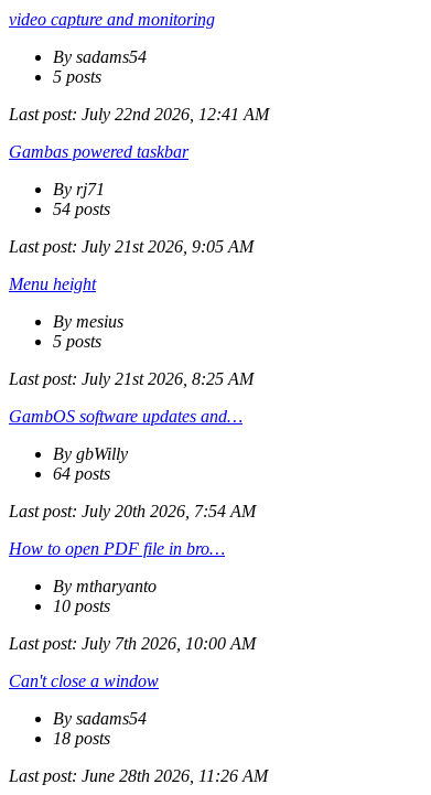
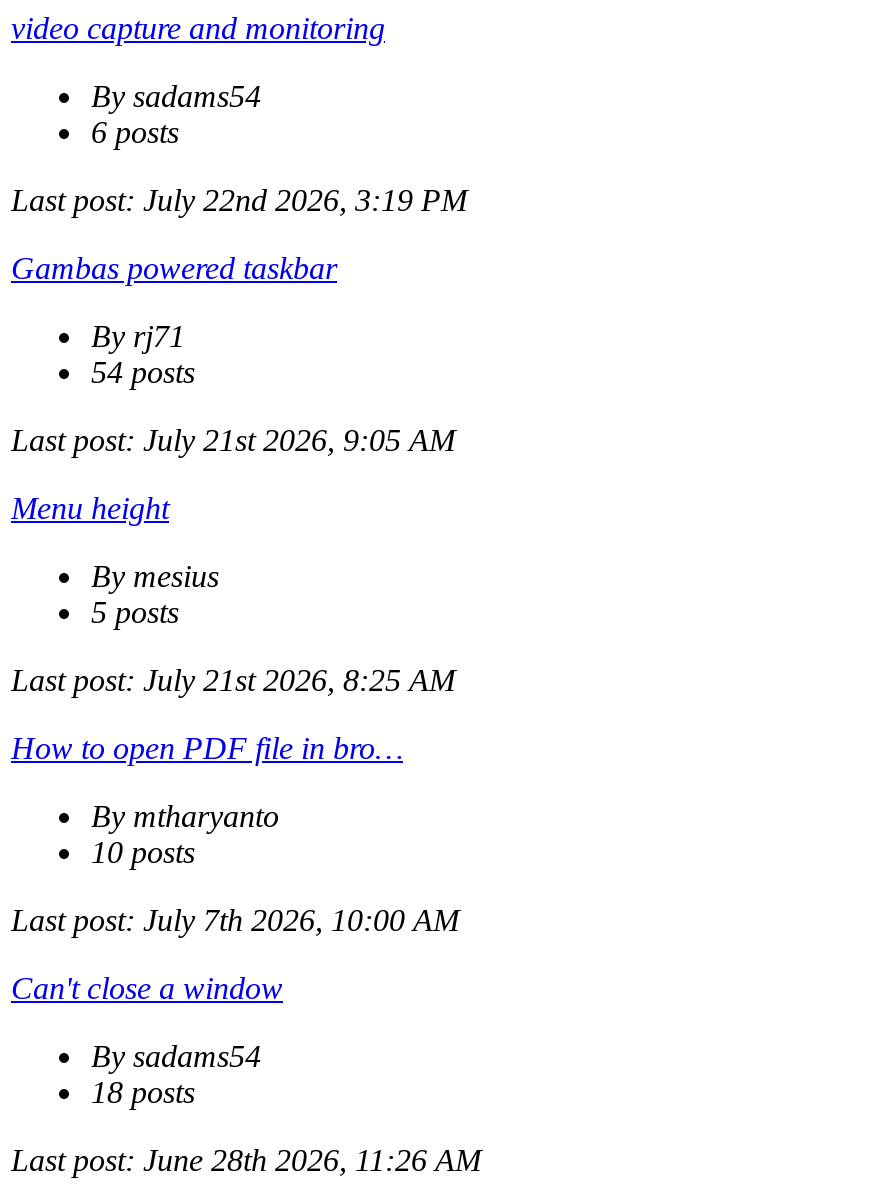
[53,67,101,86] 5 posts -> [91,115,179,149] 6 posts
[9,105,269,123] Last post: July 22nd 2026, 12:41 AM -> [11,183,467,217] Last post: July 22nd 2026, 3:19 PM
[9,407,256,520] GambOS software updates and… | By gbWilly | 64 posts | Last post: July 20th 2026, 7:54 AM -> none

